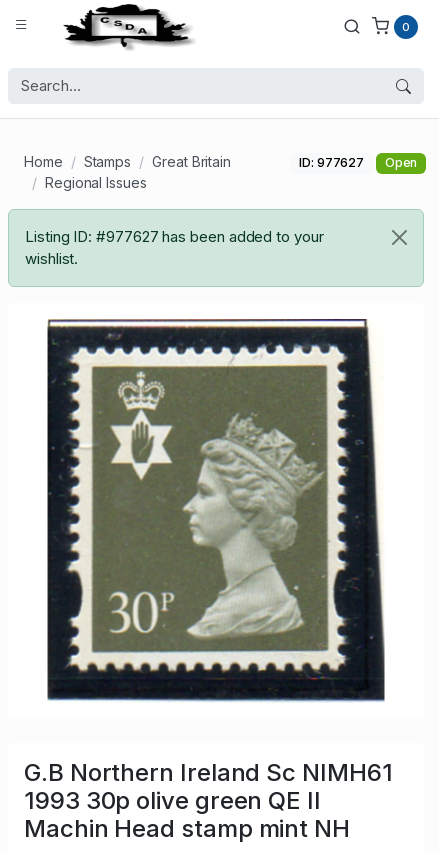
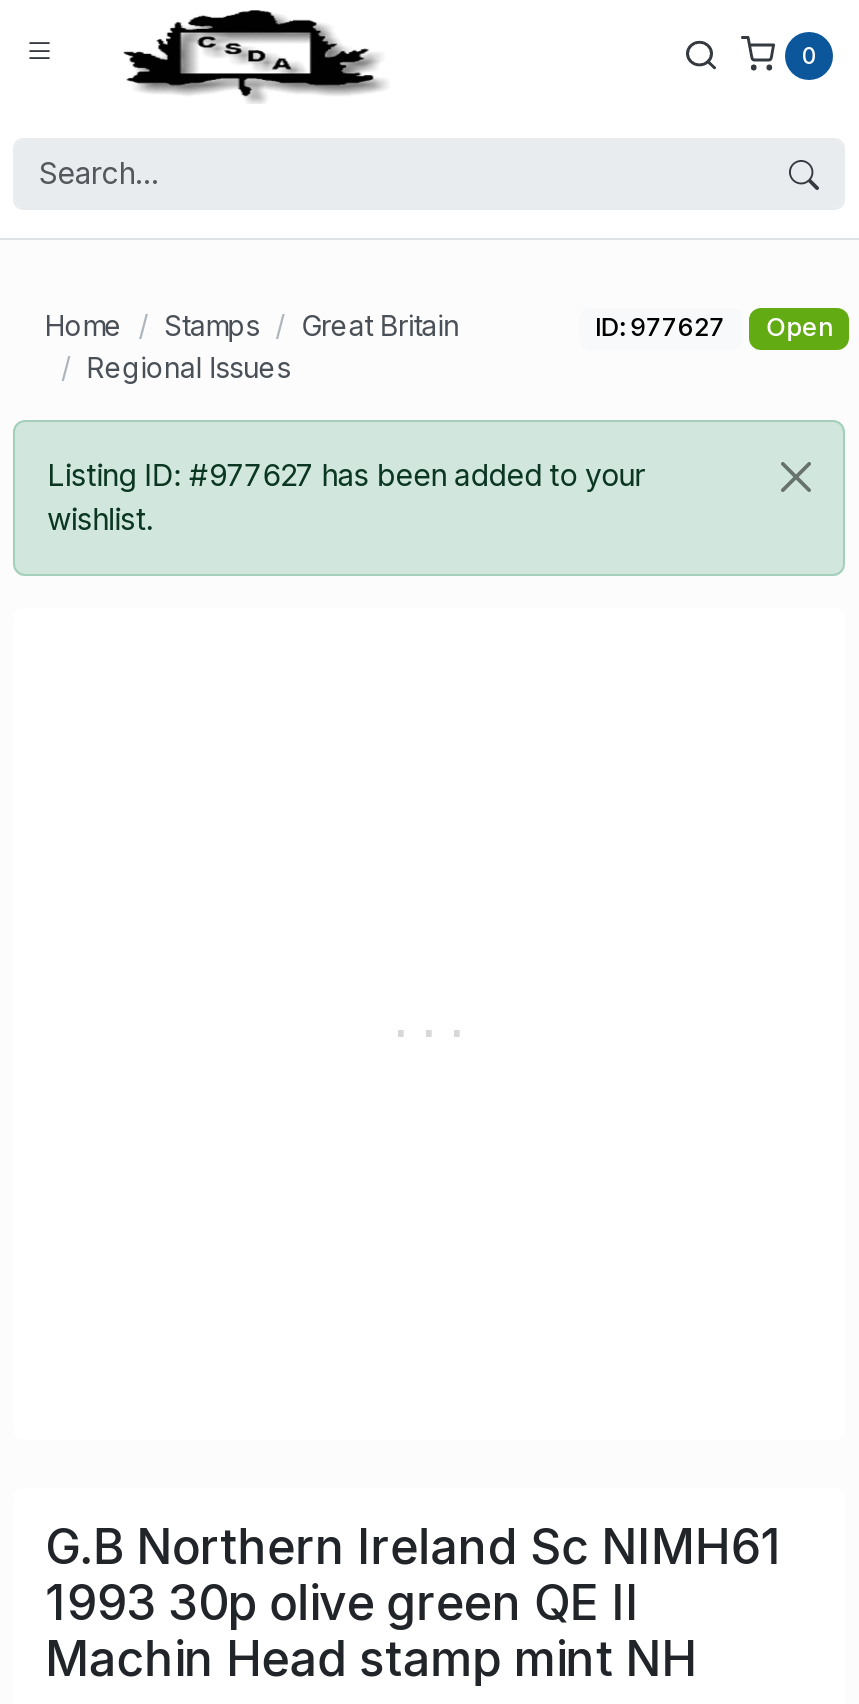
[46,318,386,703] [image] -> none

